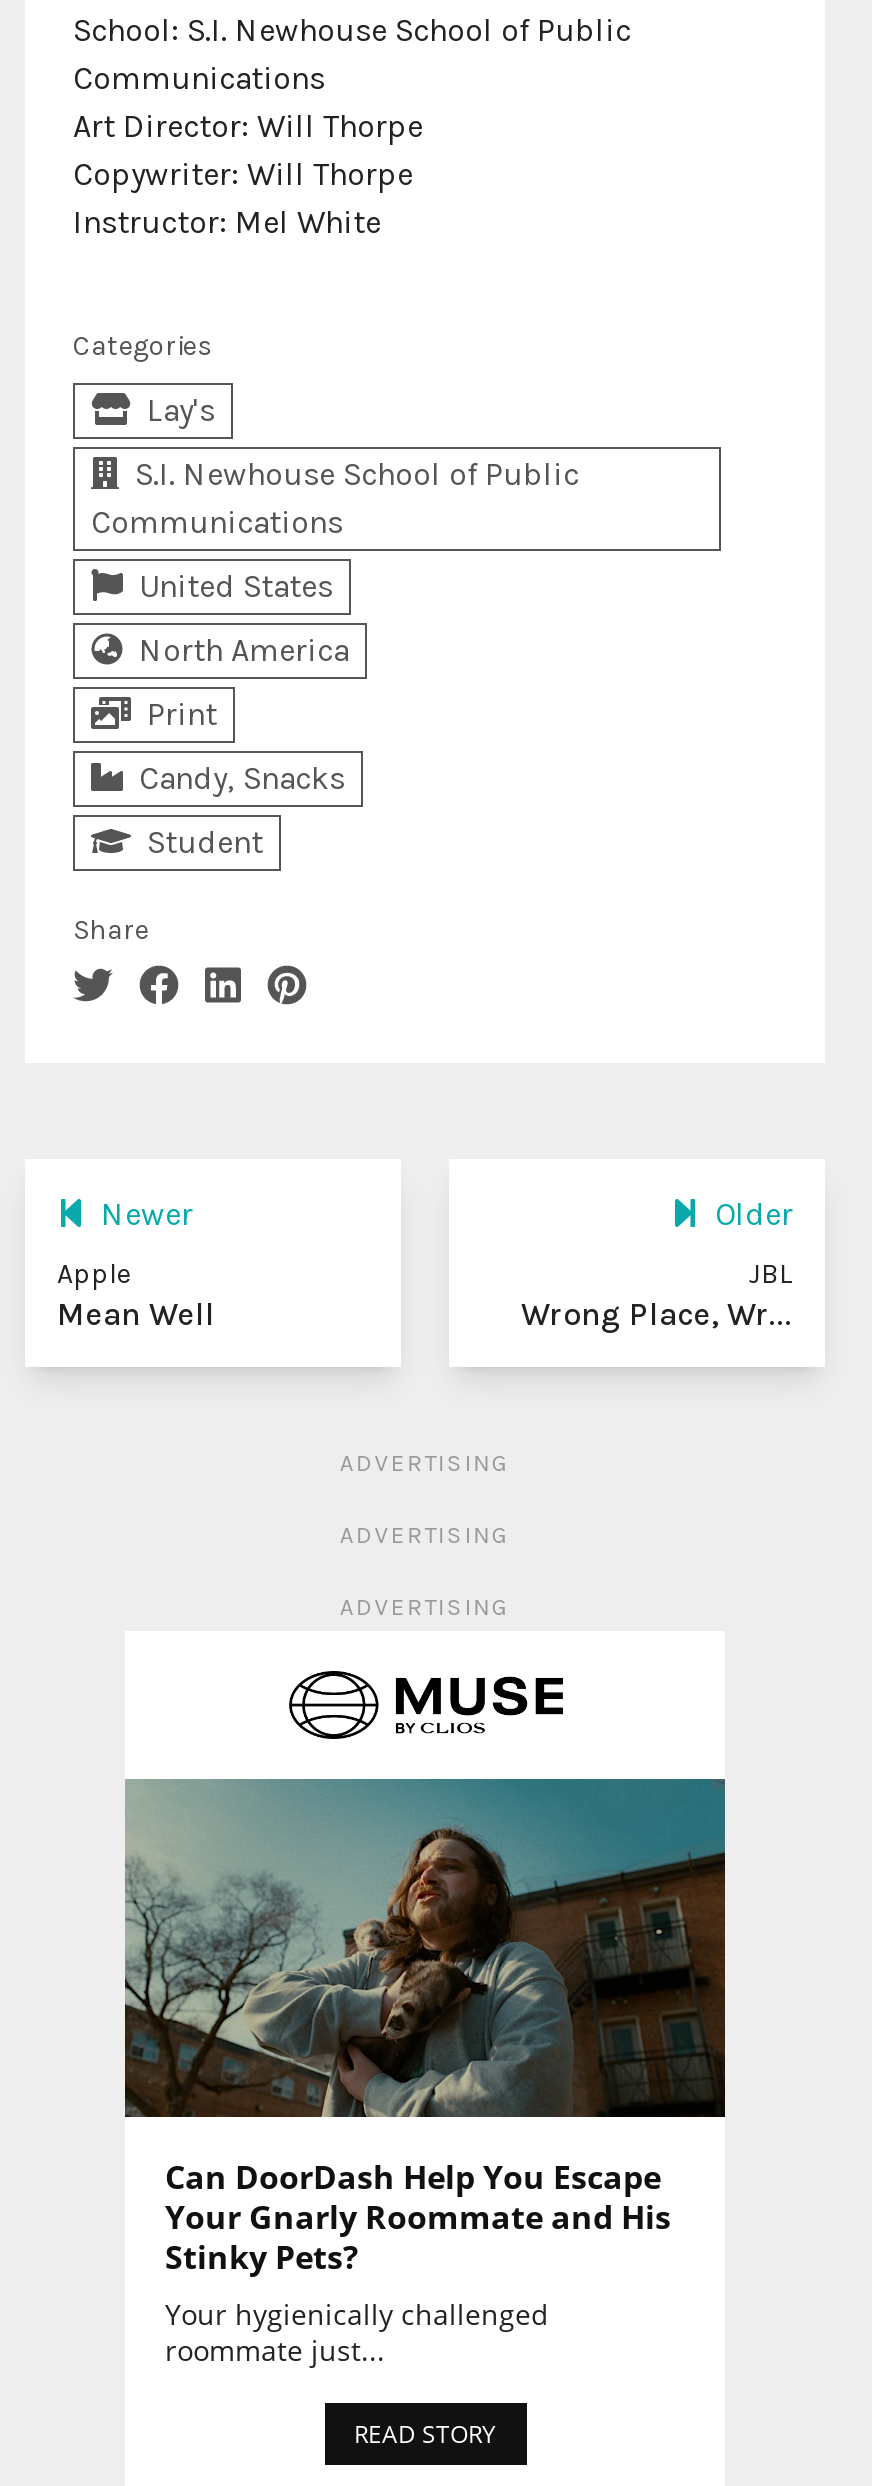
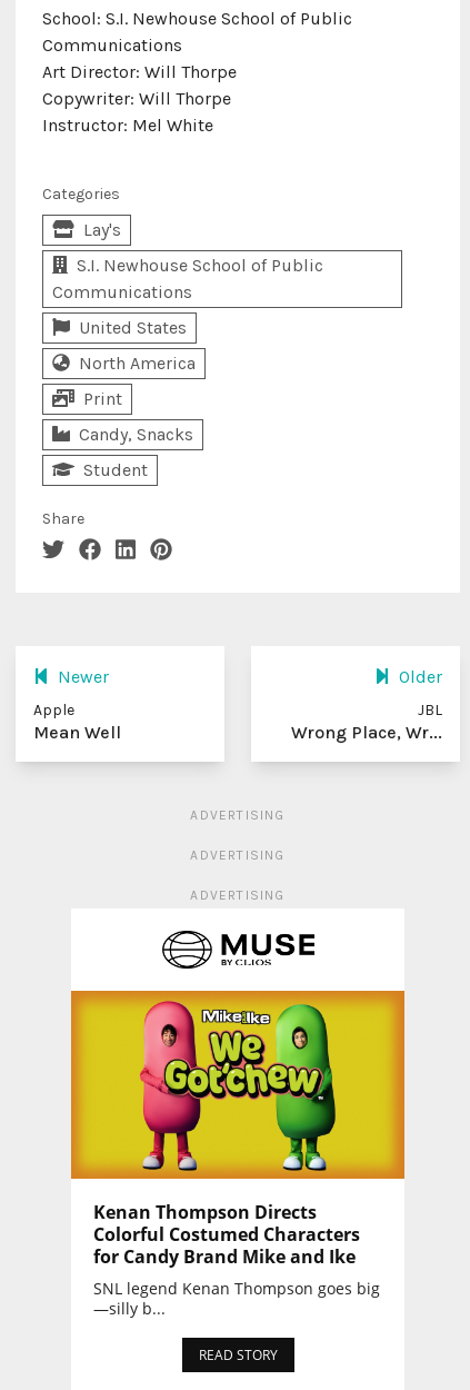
[123,1777,727,2369] [image] | Can DoorDash Help You Escape | Your Gnarly Roommate and His | Stinky Pets? | Your hygienically challenged | roommate just... -> [70,990,406,1319] [image] | Kenan Thompson Directs | Colorful Costumed Characters | for Candy Brand Mike and Ike | SNL legend Kenan Thompson goes big | —silly b...

